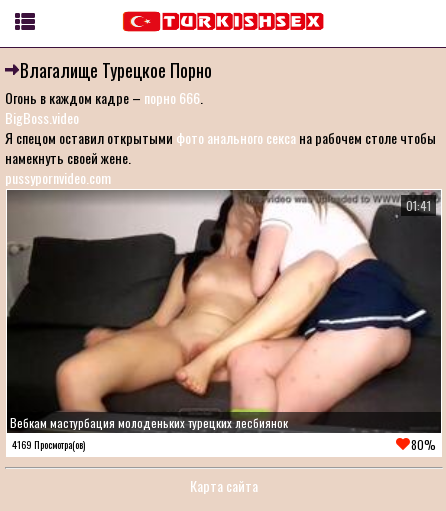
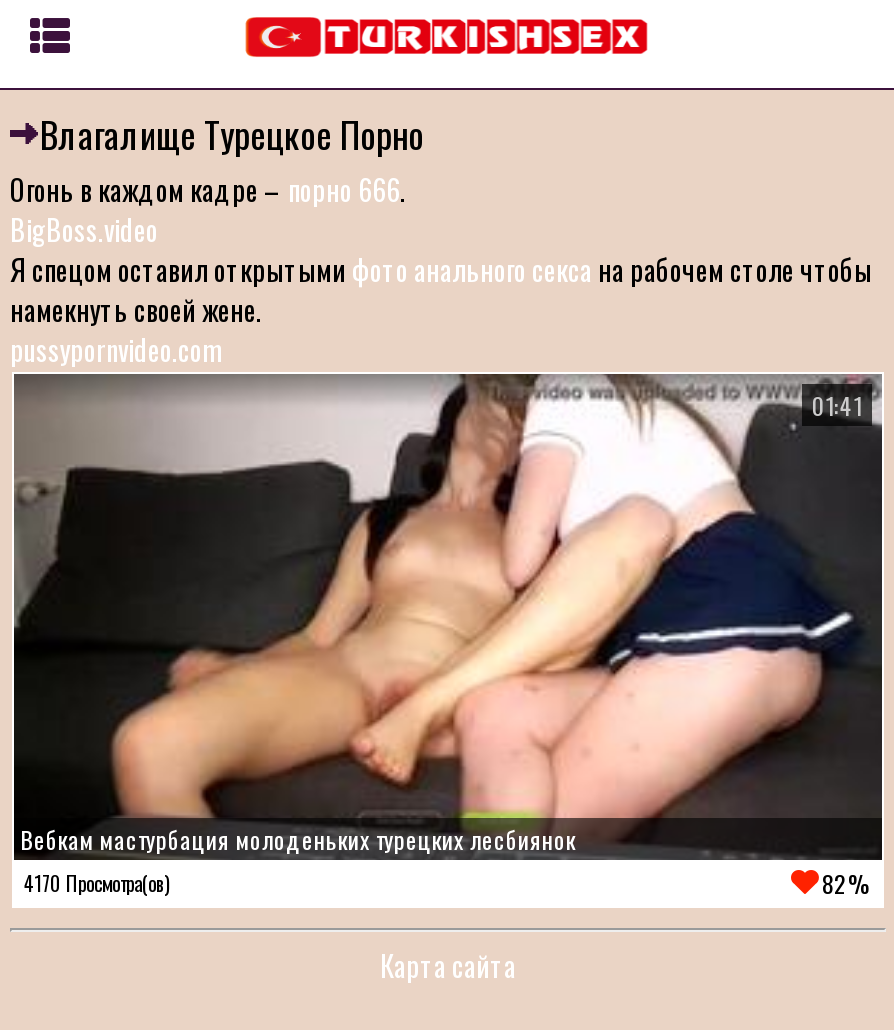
[12,436,85,451] 4169 Просмотра(ов) -> [24,867,168,897] 4170 Просмотра(ов)
[411,436,436,453] 80% -> [822,866,872,900] 82%

